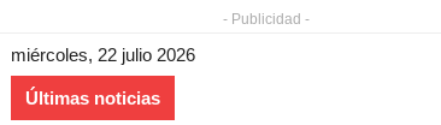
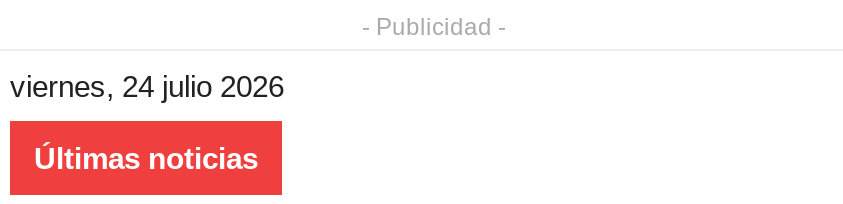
[11,44,195,65] miércoles, 22 julio 2026 -> [10,69,284,103] viernes, 24 julio 2026

